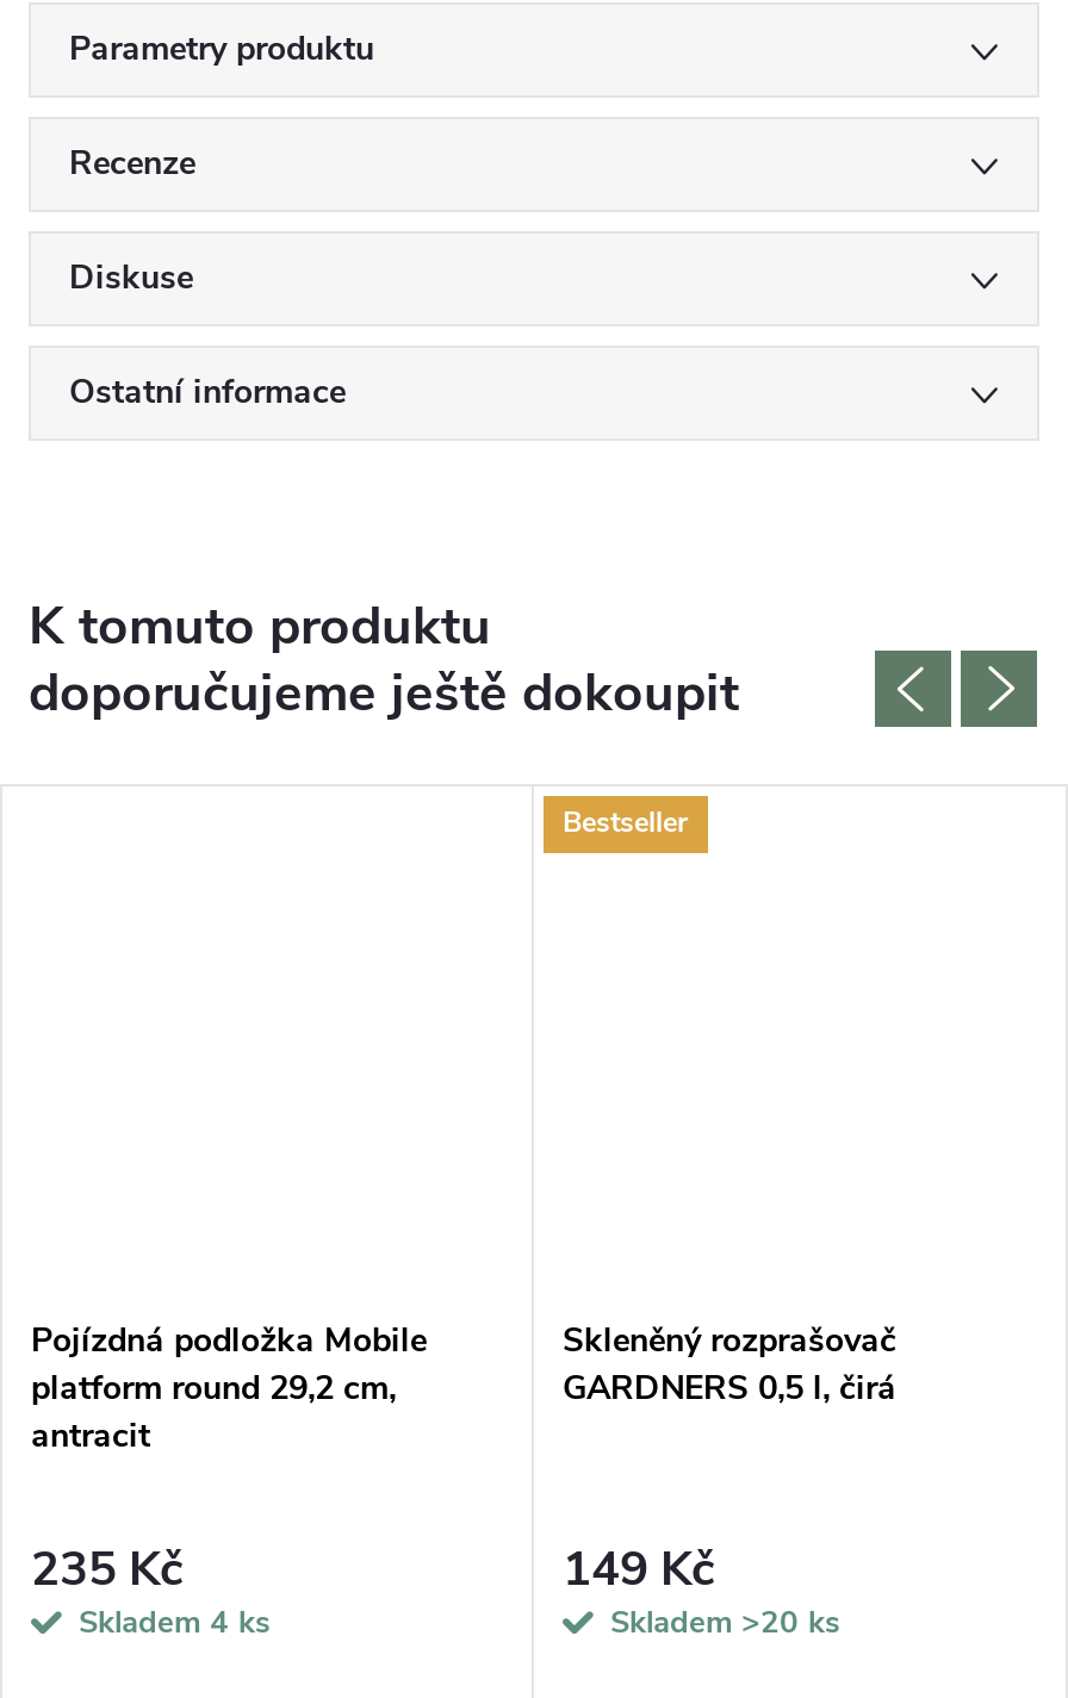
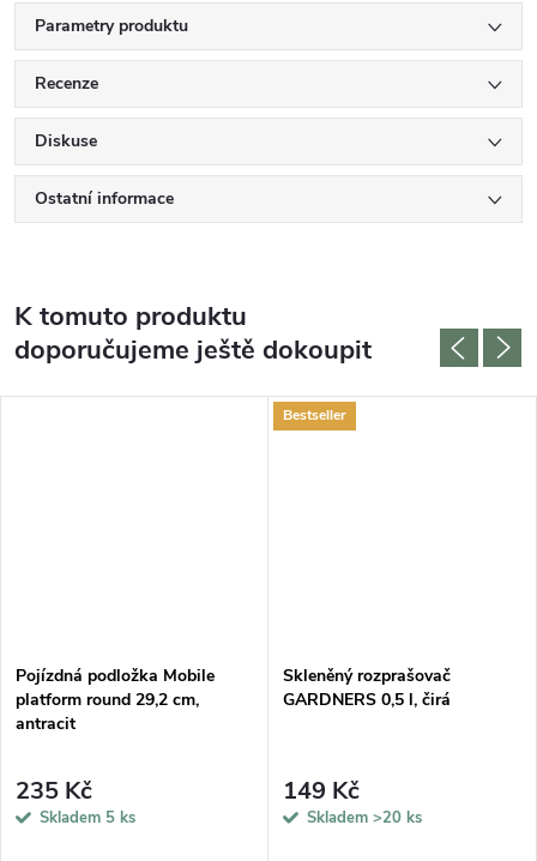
[79,1602,269,1645] Skladem 4 ks -> [40,807,135,829] Skladem 5 ks

